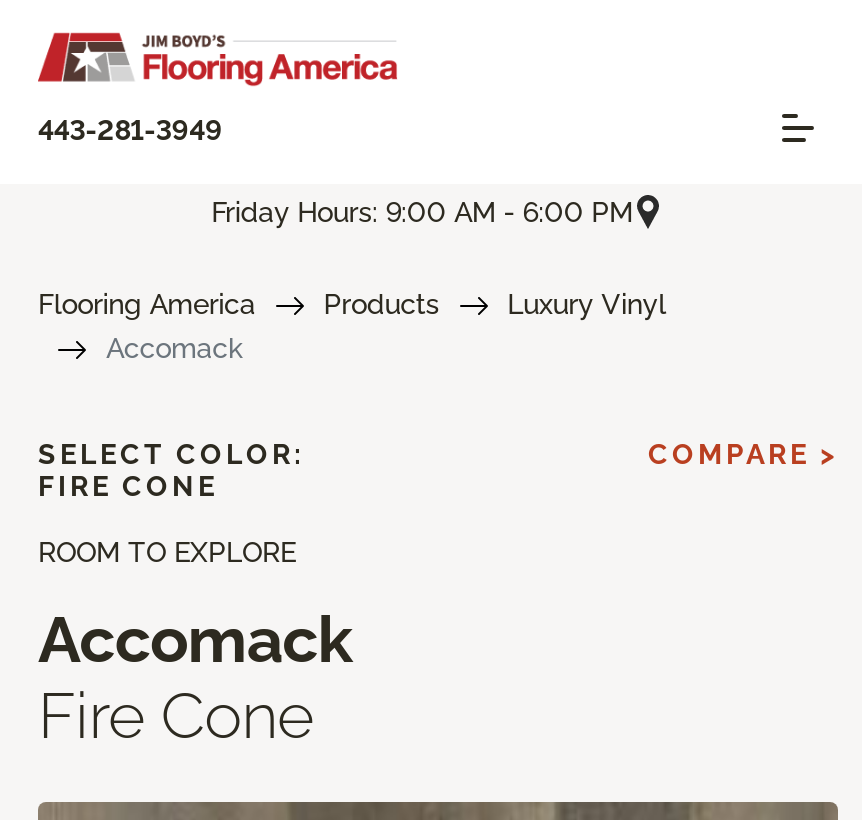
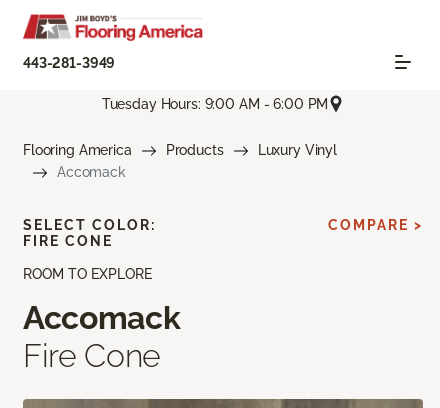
[211,195,633,227] Friday Hours: 9:00 AM - 6:00 PM -> [102,96,328,112] Tuesday Hours: 9:00 AM - 6:00 PM

